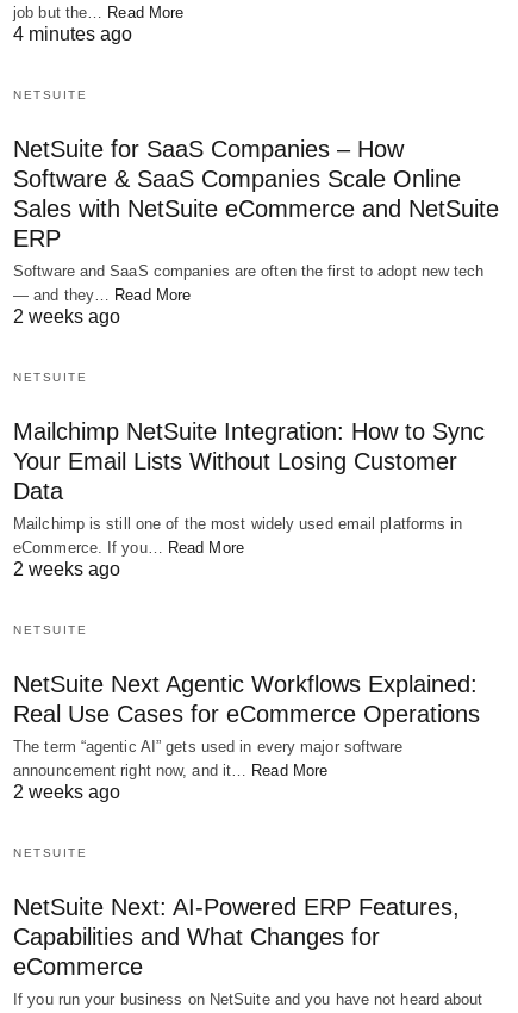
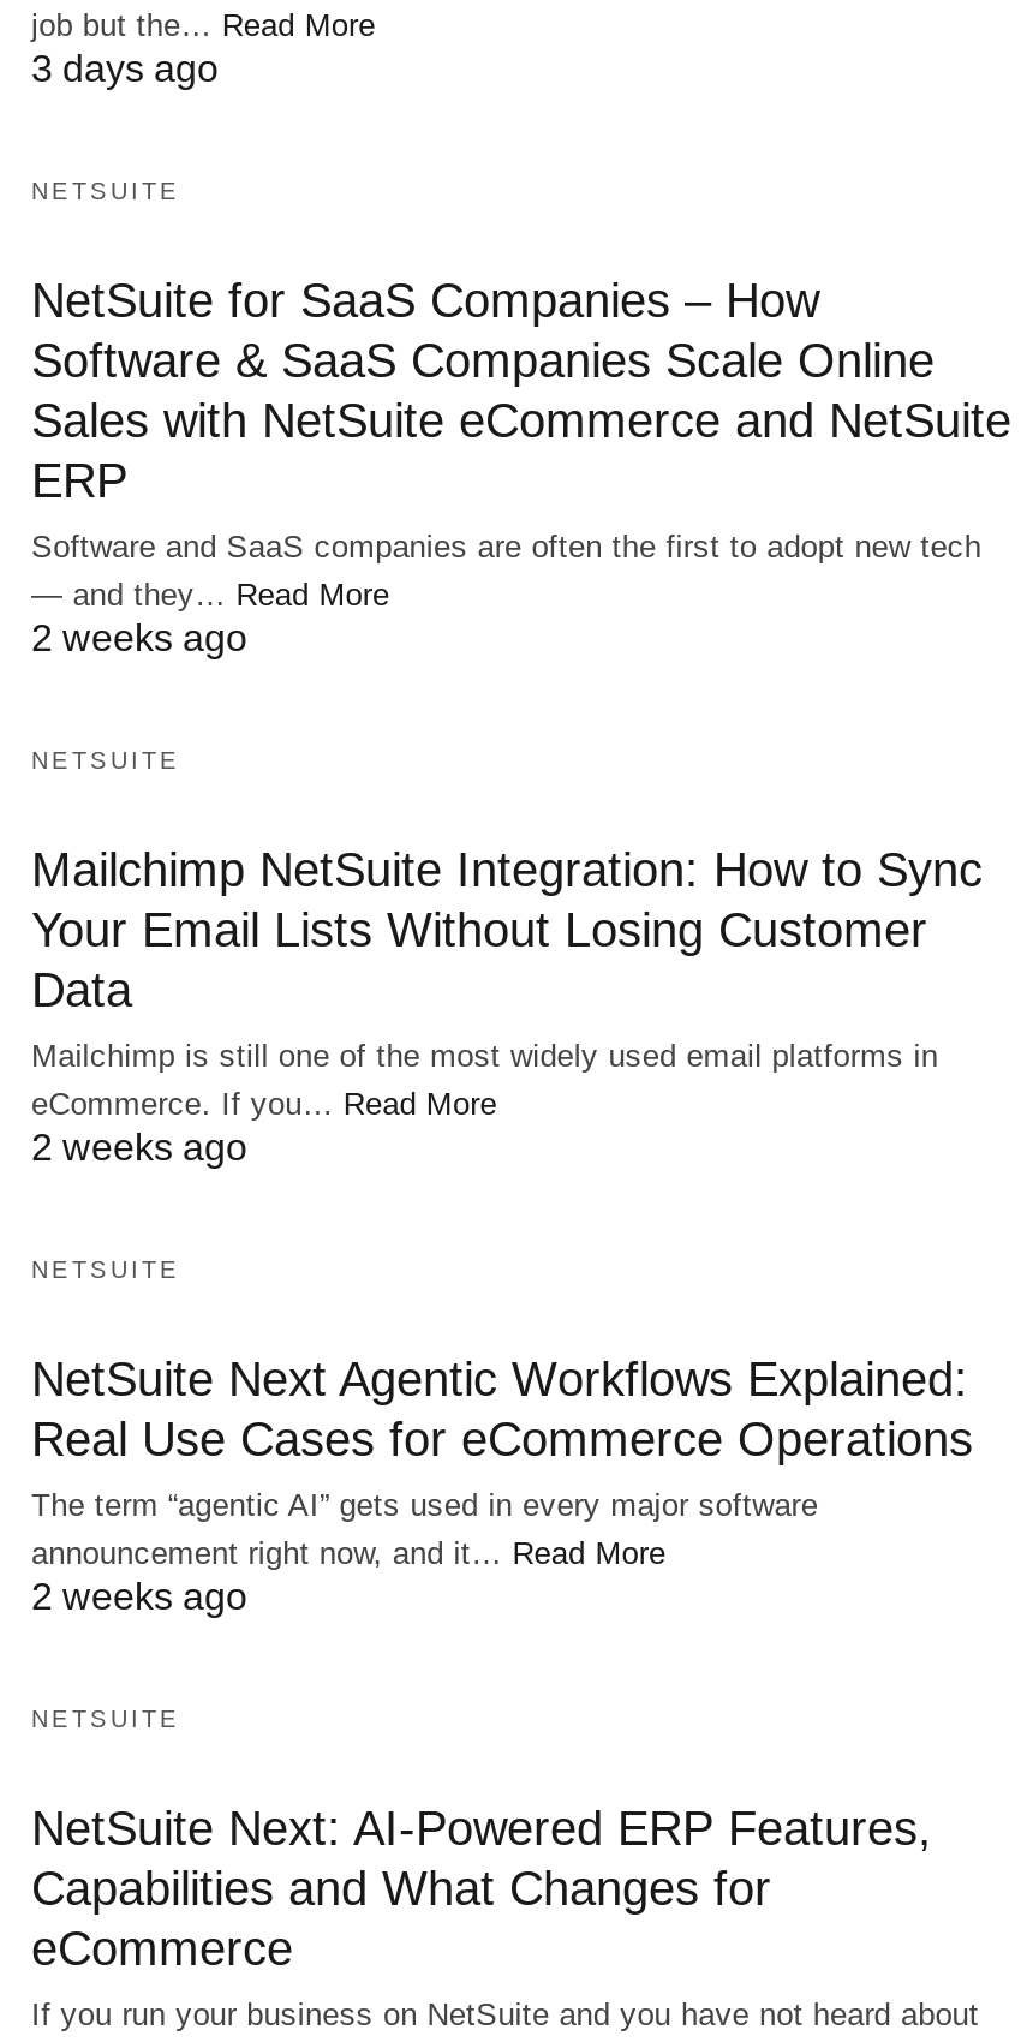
[13,23,132,44] 4 minutes ago -> [31,47,219,88] 3 days ago

